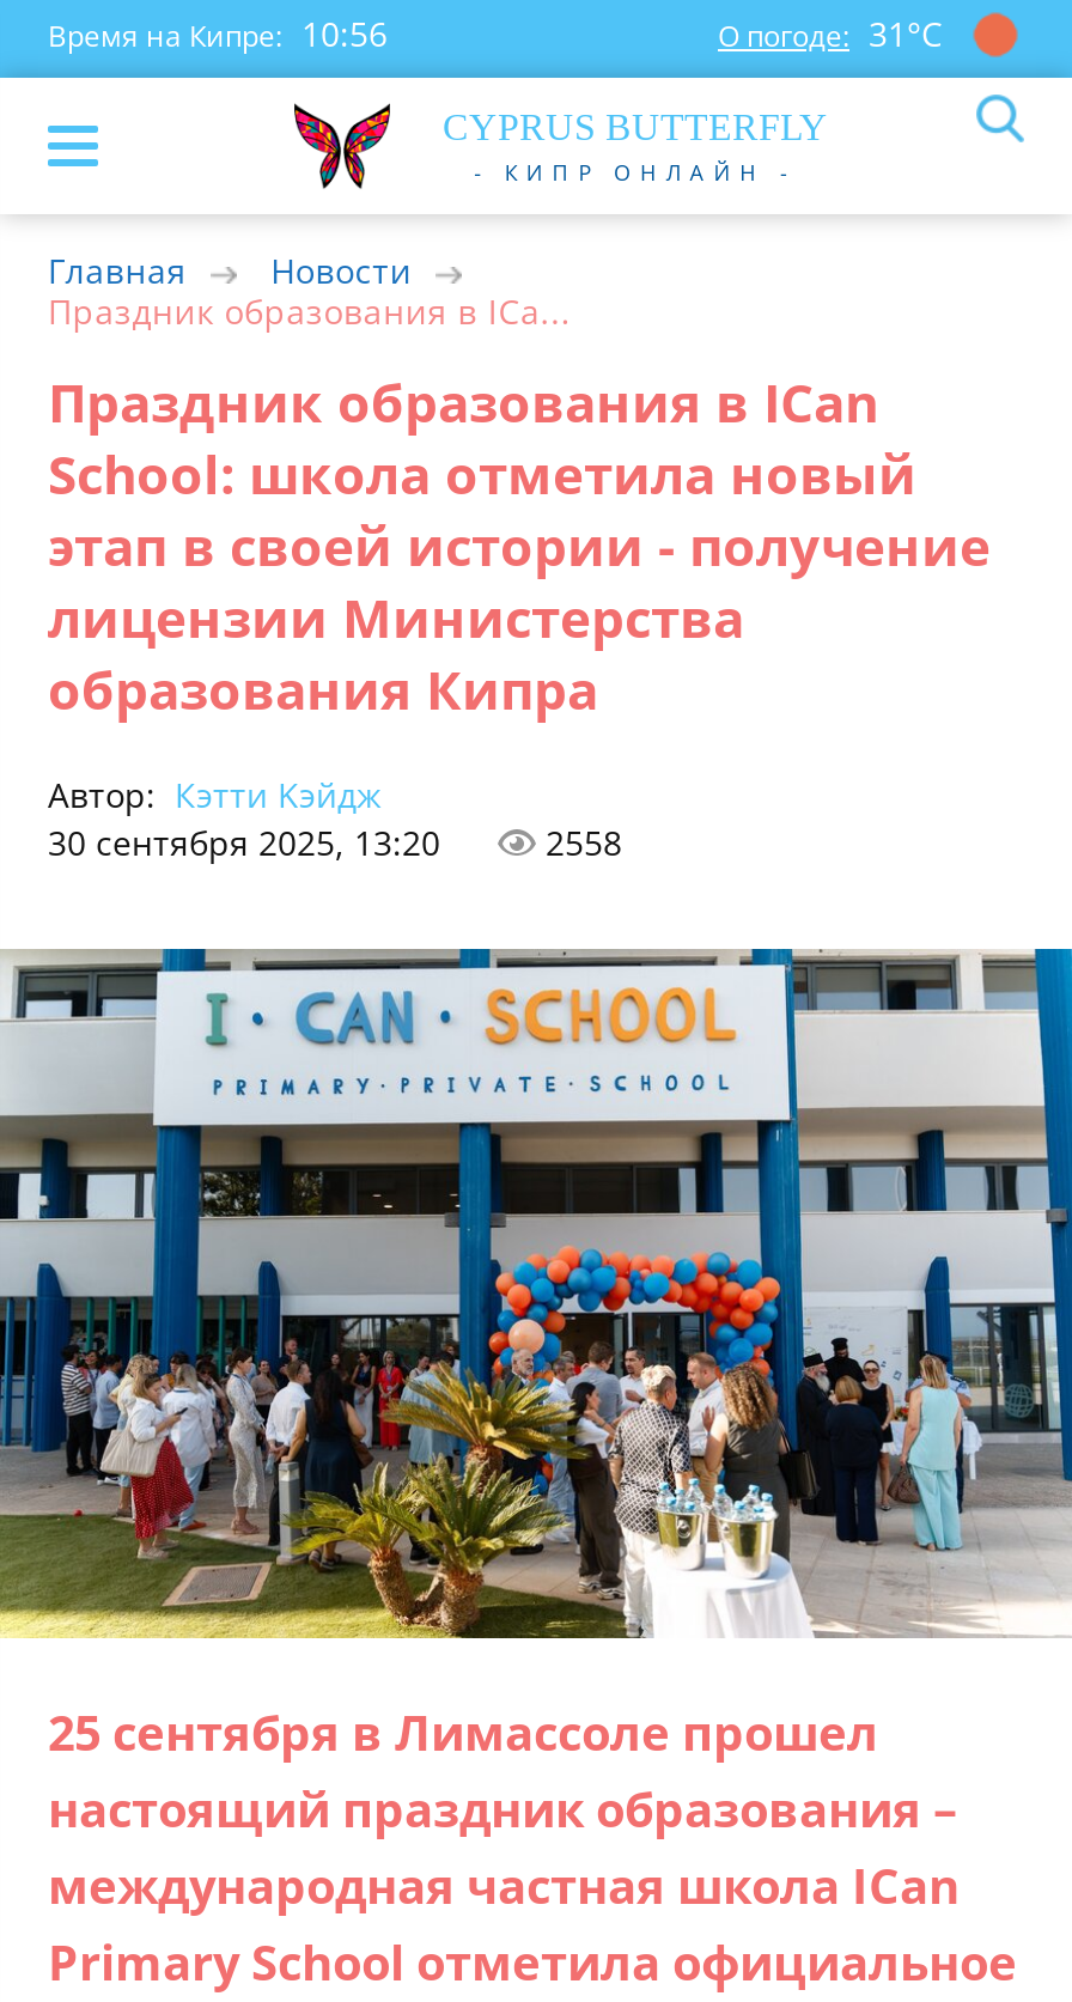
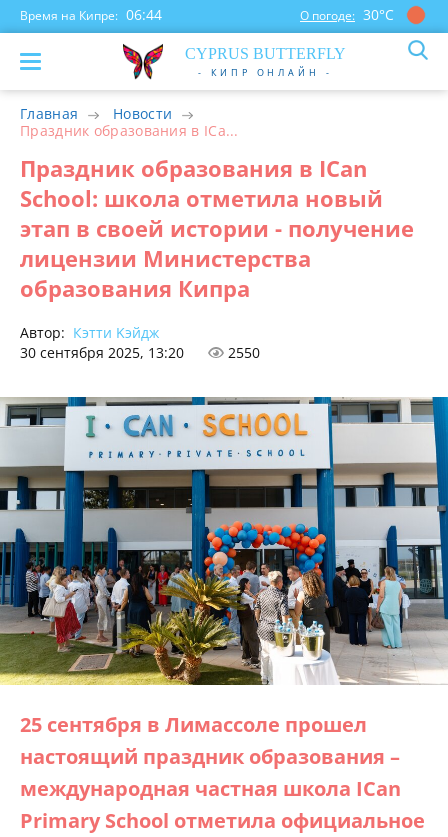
[48,11,388,56] Время на Кипре: 10:56 -> [20,5,162,24] Время на Кипре: 06:44
[718,11,943,56] О погоде: 31°С -> [300,5,394,24] О погоде: 30°С
[546,819,622,865] 2558 -> [228,343,260,362] 2550

